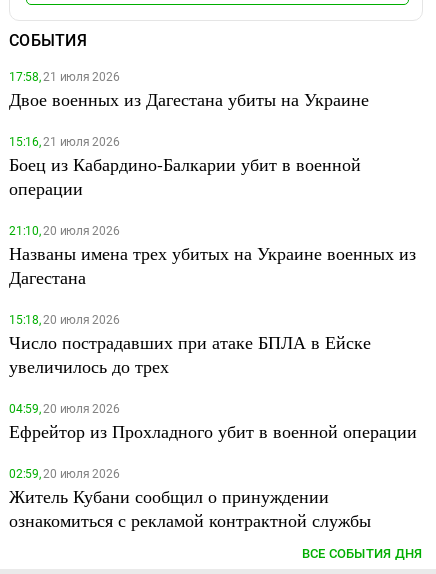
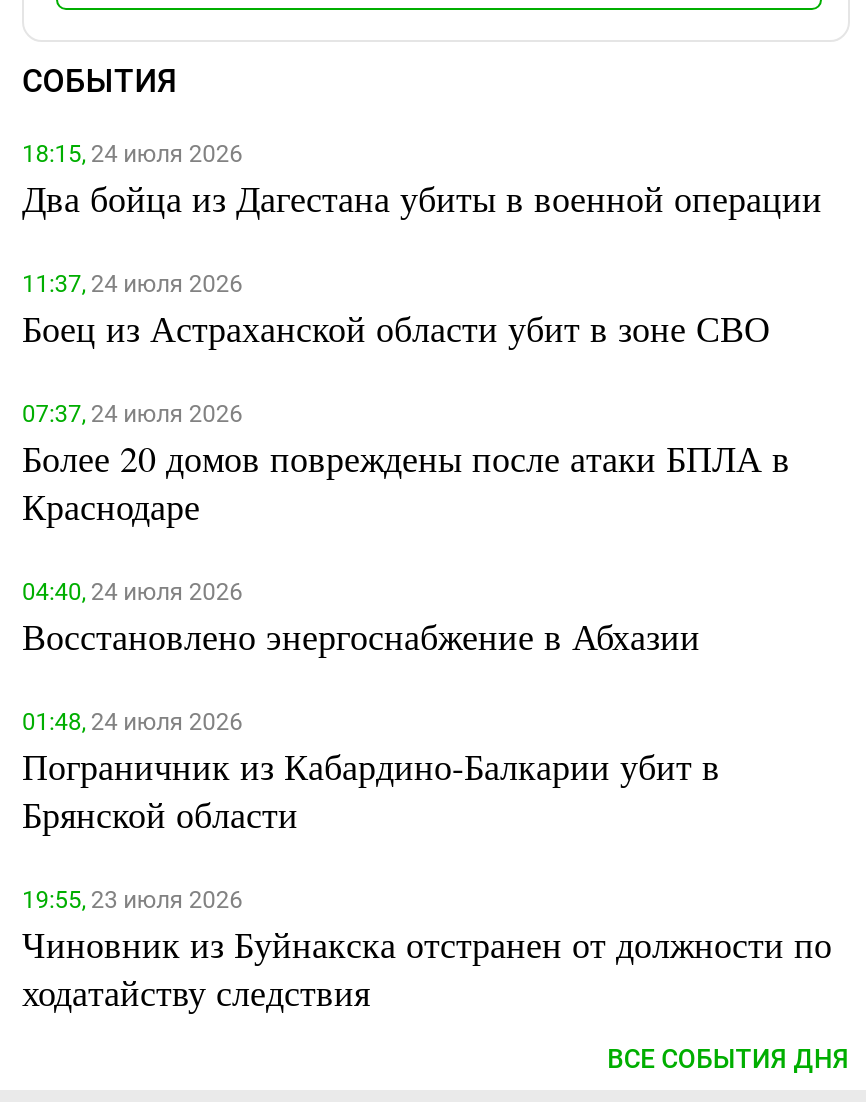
[9,70,369,111] 17:58, 21 июля 2026 | Двое военных из Дагестана убиты на Украине -> [22,139,822,221] 18:15, 24 июля 2026 | Два бойца из Дагестана убиты в военной операции
[9,135,361,200] 15:16, 21 июля 2026 | Боец из Кабардино-Балкарии убит в военной | операции -> [22,269,770,351] 11:37, 24 июля 2026 | Боец из Астраханской области убит в зоне СВО
[9,224,416,289] 21:10, 20 июля 2026 | Названы имена трех убитых на Украине военных из | Дагестана -> [22,399,790,529] 07:37, 24 июля 2026 | Более 20 домов повреждены после атаки БПЛА в | Краснодаре
[9,313,371,378] 15:18, 20 июля 2026 | Число пострадавших при атаке БПЛА в Ейске | увеличилось до трех -> [22,577,700,659] 04:40, 24 июля 2026 | Восстановлено энергоснабжение в Абхазии
[9,402,417,443] 04:59, 20 июля 2026 | Ефрейтор из Прохладного убит в военной операции -> [22,707,720,837] 01:48, 24 июля 2026 | Пограничник из Кабардино-Балкарии убит в | Брянской области
[9,467,371,532] 02:59, 20 июля 2026 | Житель Кубани сообщил о принуждении | ознакомиться с рекламой контрактной службы -> [22,885,832,1015] 19:55, 23 июля 2026 | Чиновник из Буйнакска отстранен от должности по | ходатайству следствия

